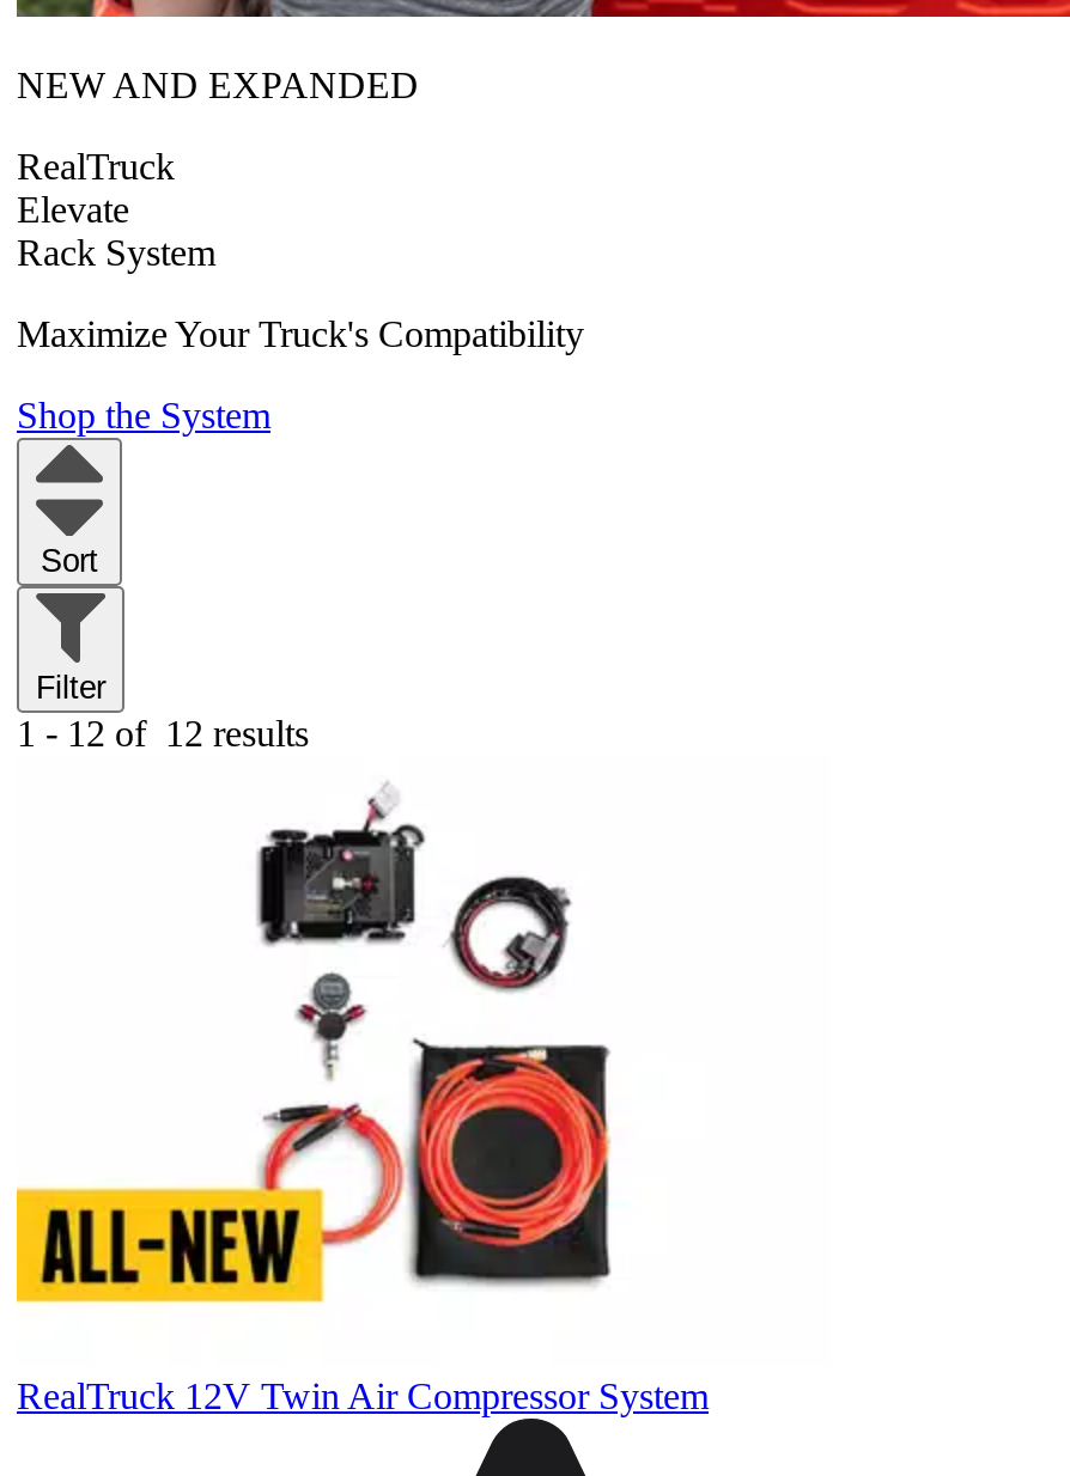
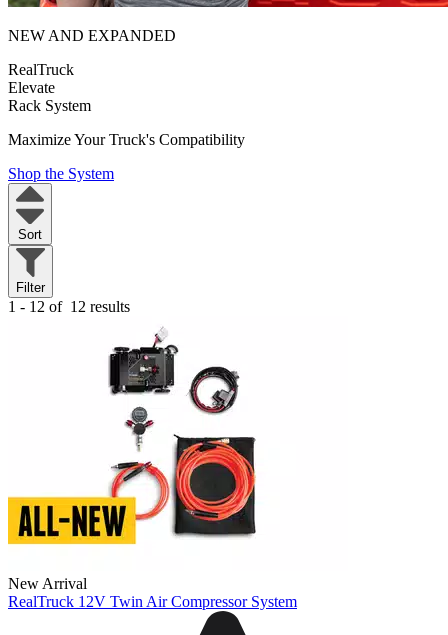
none -> [8,575,87,592] New Arrival

